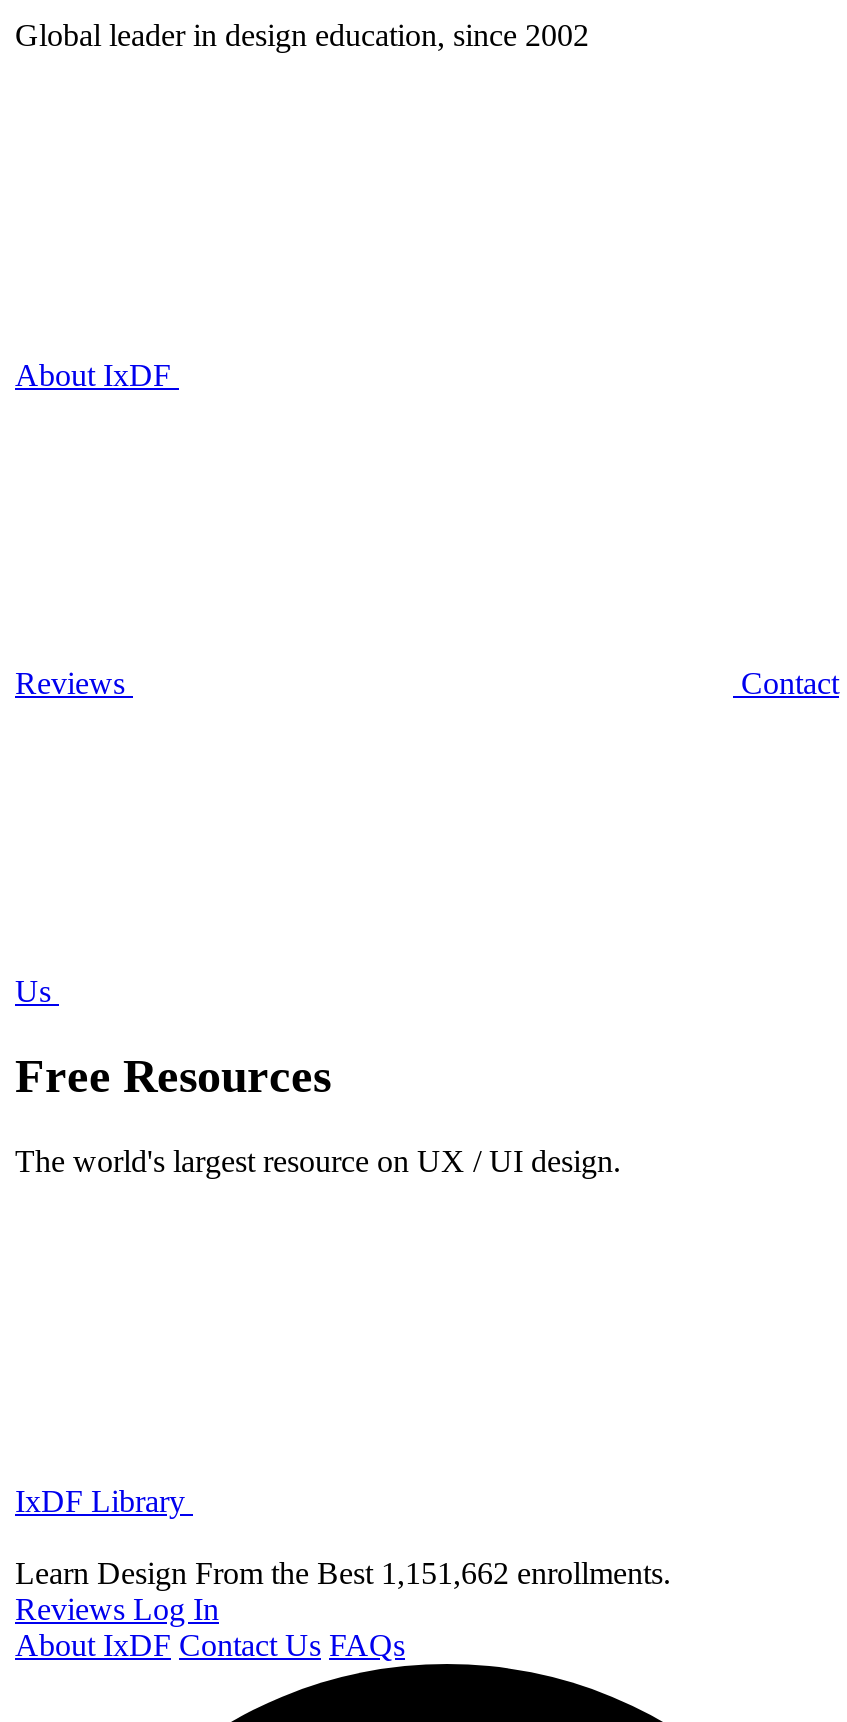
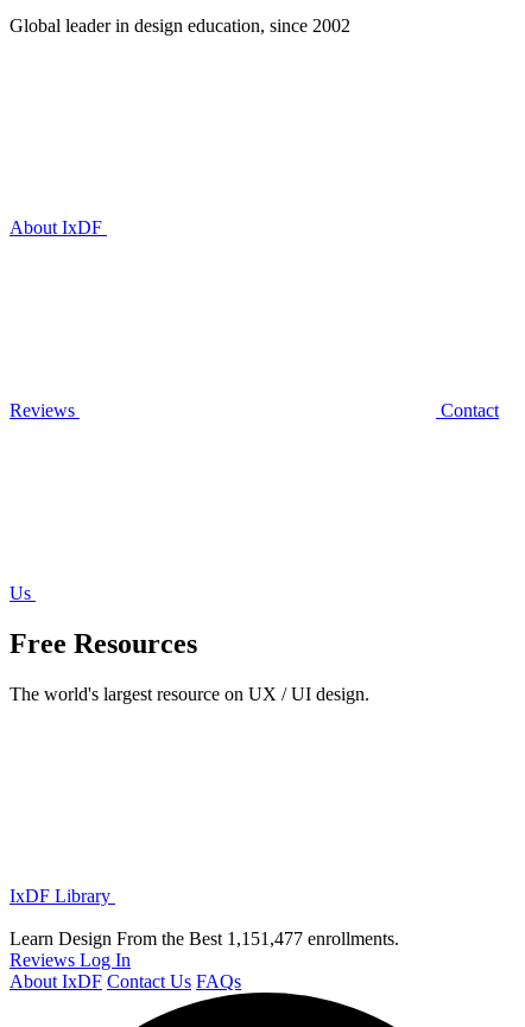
[15,1555,671,1589] Learn Design From the Best 1,151,662 enrollments. -> [10,928,399,948] Learn Design From the Best 1,151,477 enrollments.

